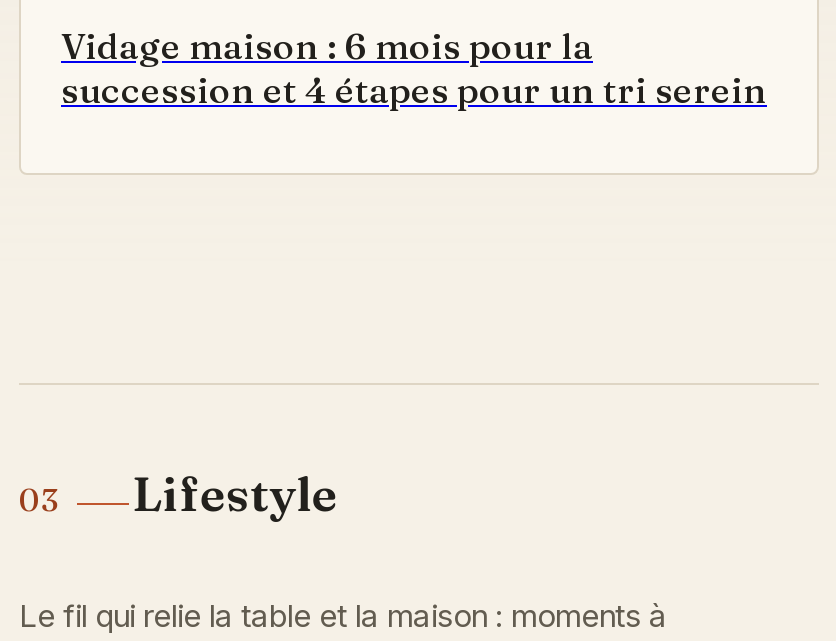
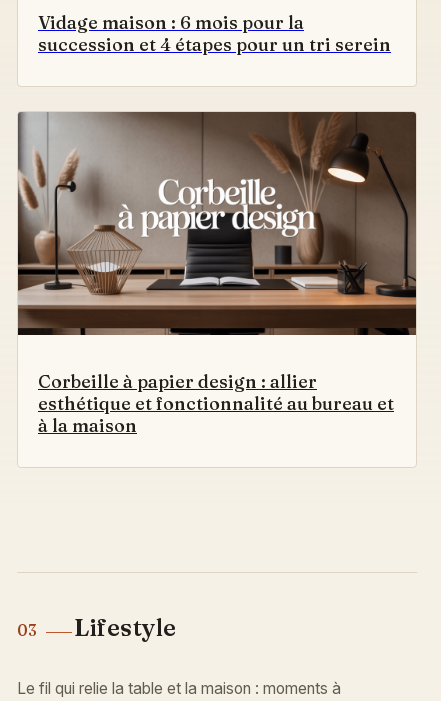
none -> [17,111,417,436] [image] | Corbeille à papier design : allier | esthétique et fonctionnalité au bureau et | à la maison

